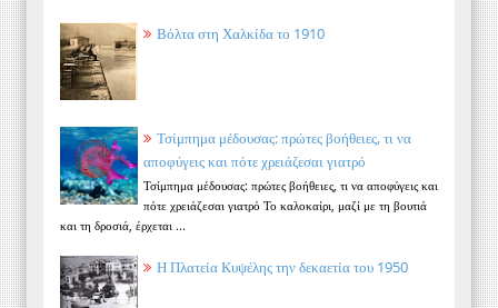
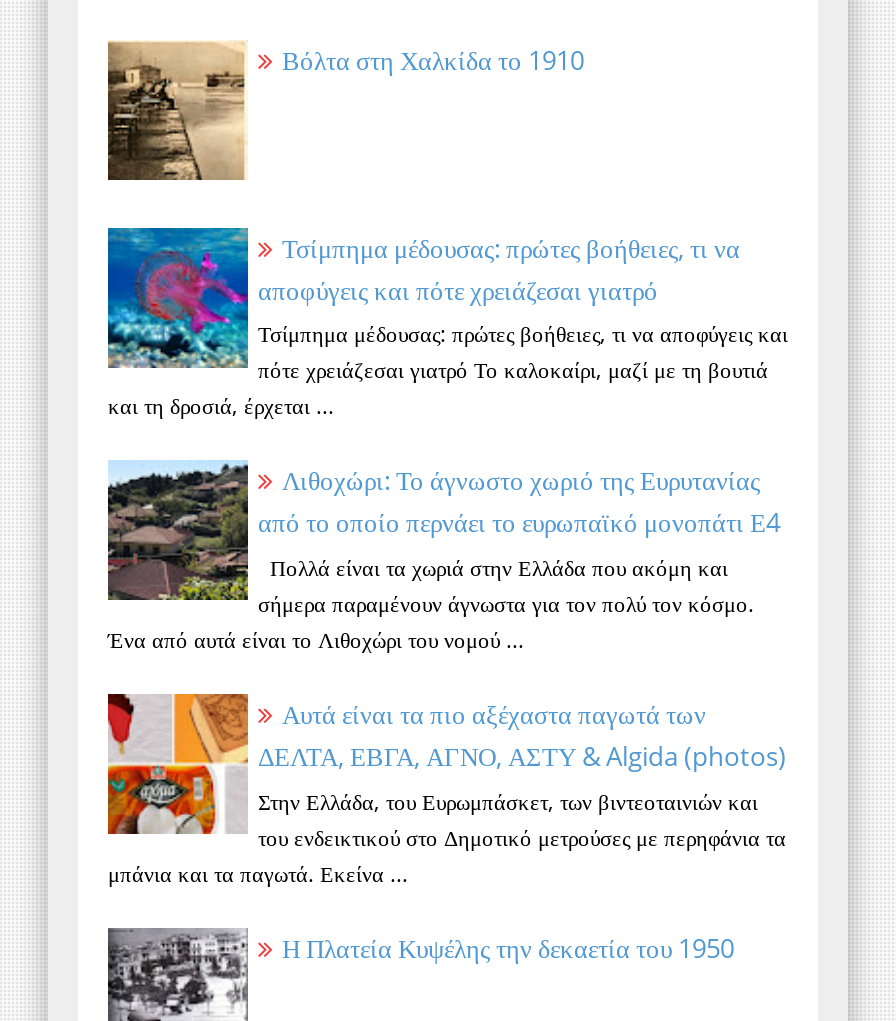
none -> [106,690,250,836] [image]
none -> [108,460,786,887] [image] | Λιθοχώρι: Το άγνωστο χωριό της Ευρυτανίας | από το οποίο περνάει το ευρωπαϊκό μονοπάτι Ε4 | Πολλά είναι τα χωριά στην Ελλάδα που ακόμη και | σήμερα παραμένουν άγνωστα για τον πολύ τον κόσμο. | Ένα από αυτά είναι το Λιθοχώρι του νομού ... | Αυτά είναι τα πιο αξέχαστα παγωτά των | ΔΕΛΤΑ, ΕΒΓΑ, ΑΓΝΟ, ΑΣΤΥ & Algida (photos) | Στην Ελλάδα, του Ευρωμπάσκετ, των βιντεοταινιών και | του ενδεικτικού στο Δημοτικό μετρούσες με περηφάνια τα | μπάνια και τα παγωτά. Εκείνα ...

